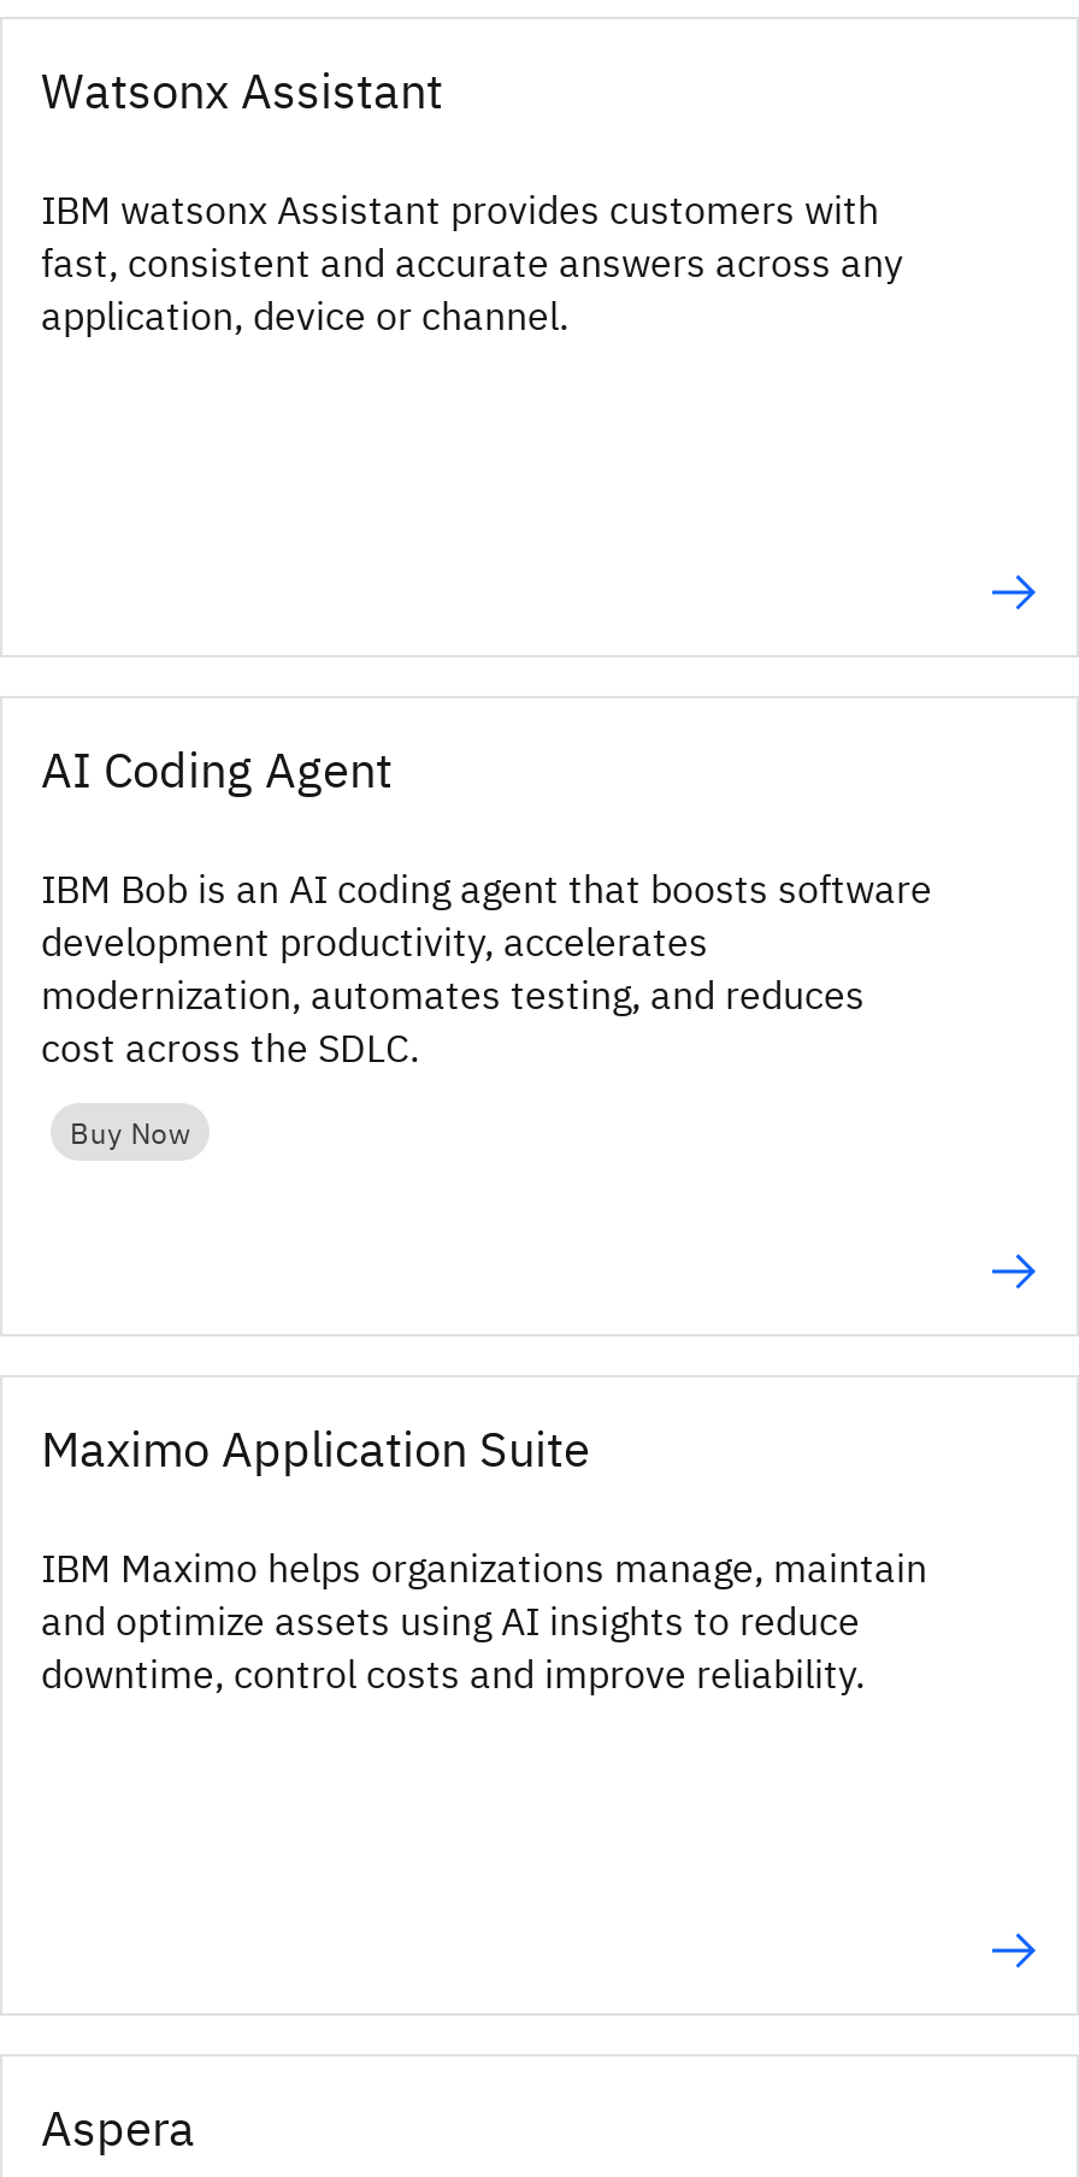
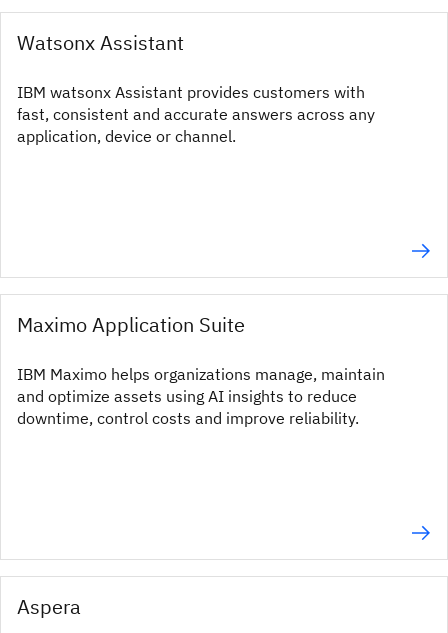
[41,737,932,1150] AI Coding Agent | IBM Bob is an AI coding agent that boosts software | development productivity, accelerates | modernization, automates testing, and reduces | cost across the SDLC. | Buy Now -> none

